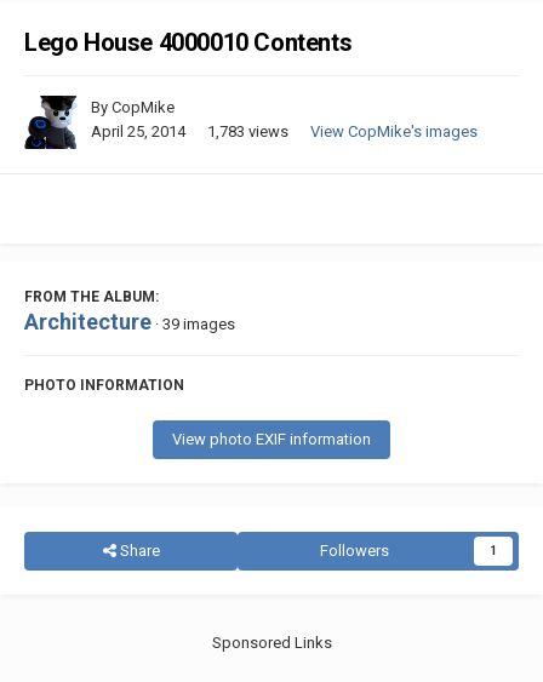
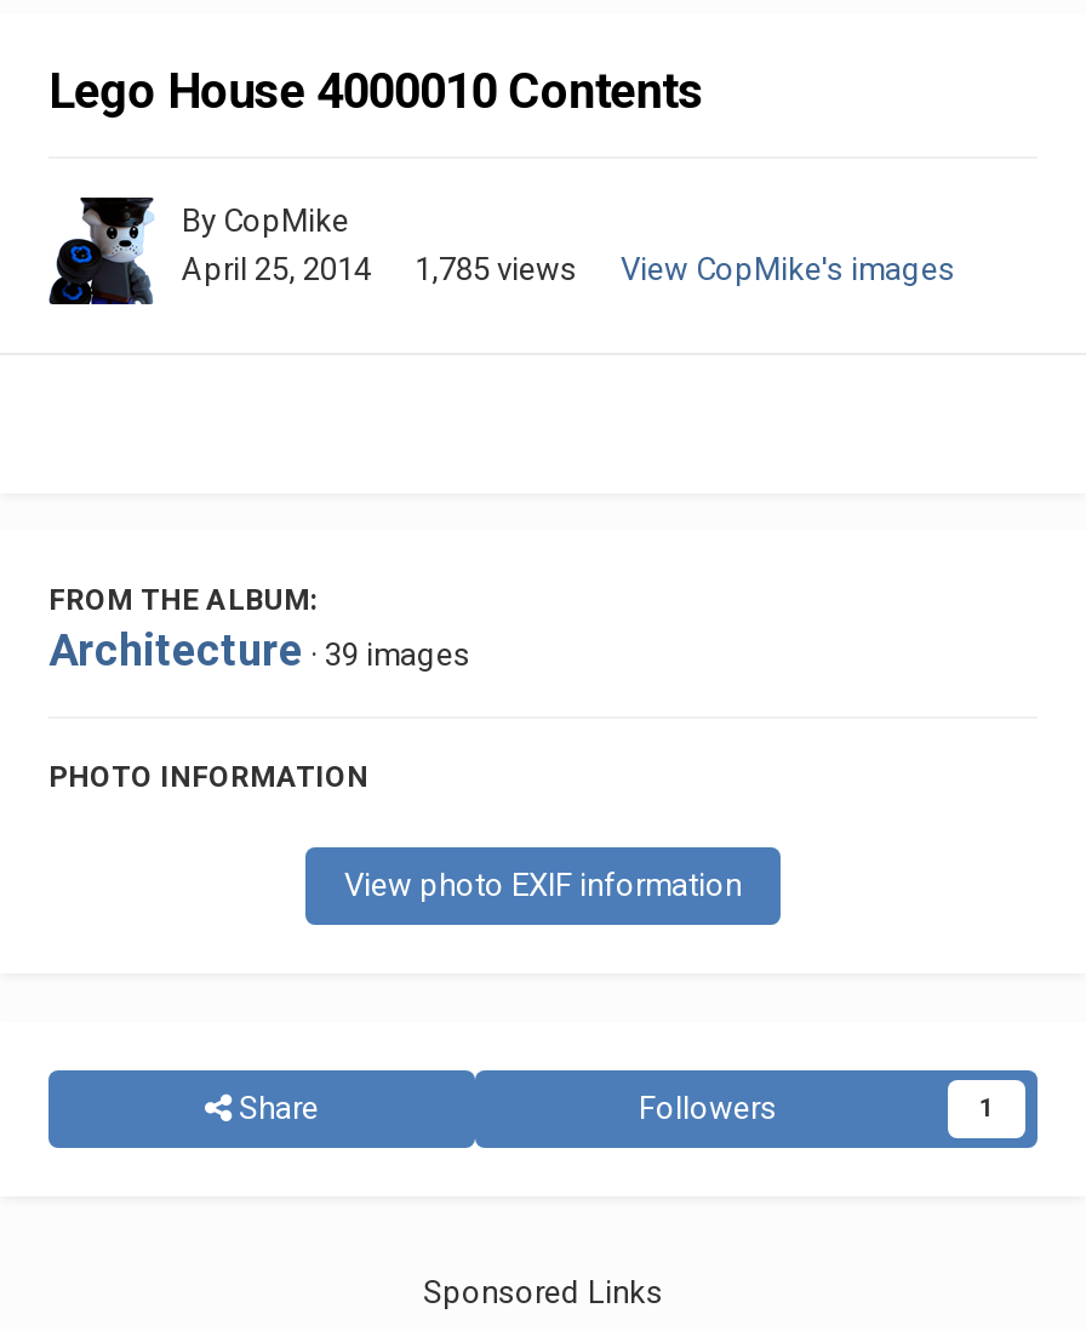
[91,122,478,140] April 25, 2014 1,783 views View CopMike's images -> [182,250,955,286] April 25, 2014 1,785 views View CopMike's images

